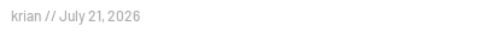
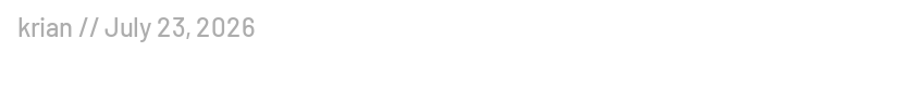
[11,7,140,24] krian July 21, 2026 -> [17,11,255,42] krian July 23, 2026

